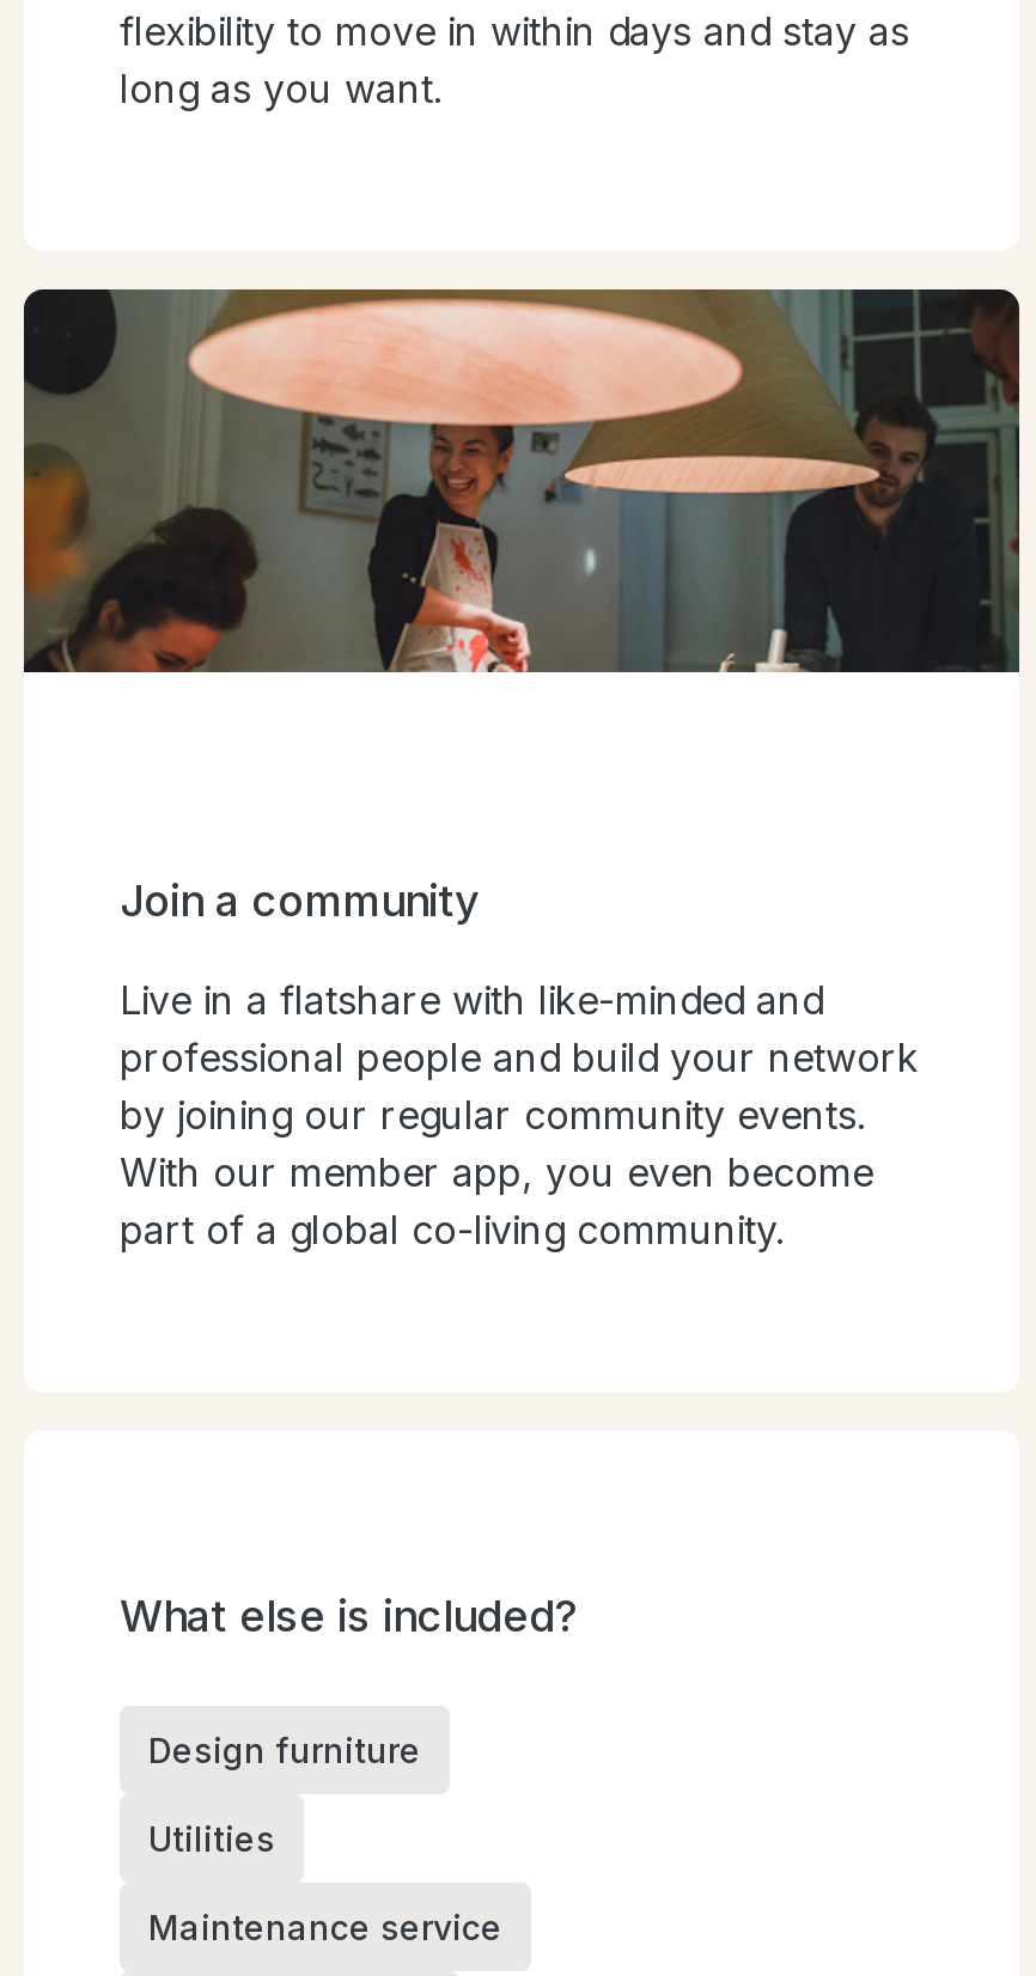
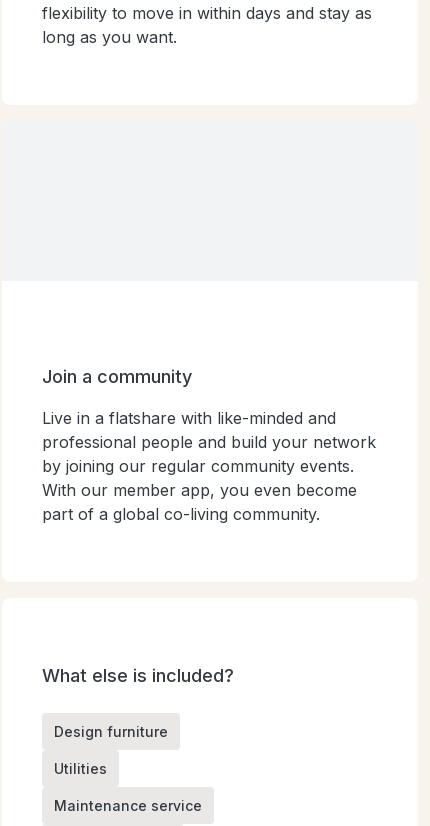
[22,287,1022,675] [image] -> none

